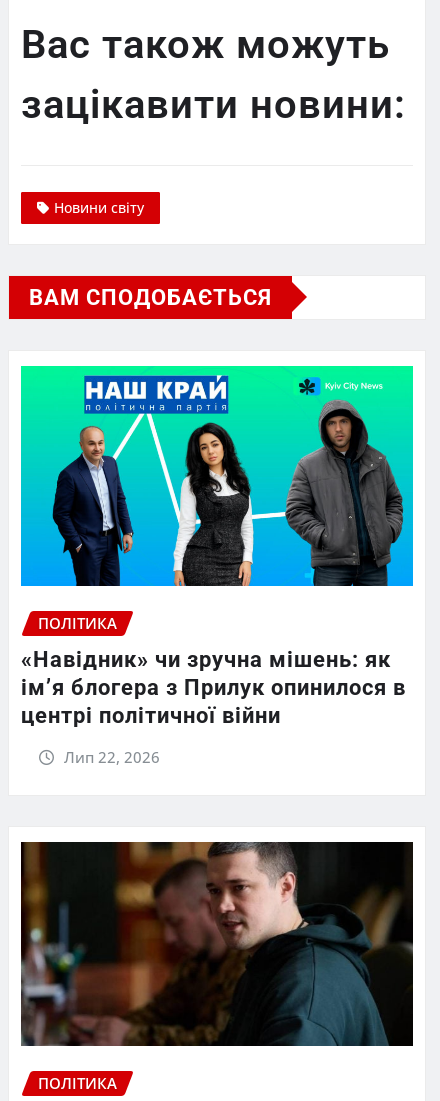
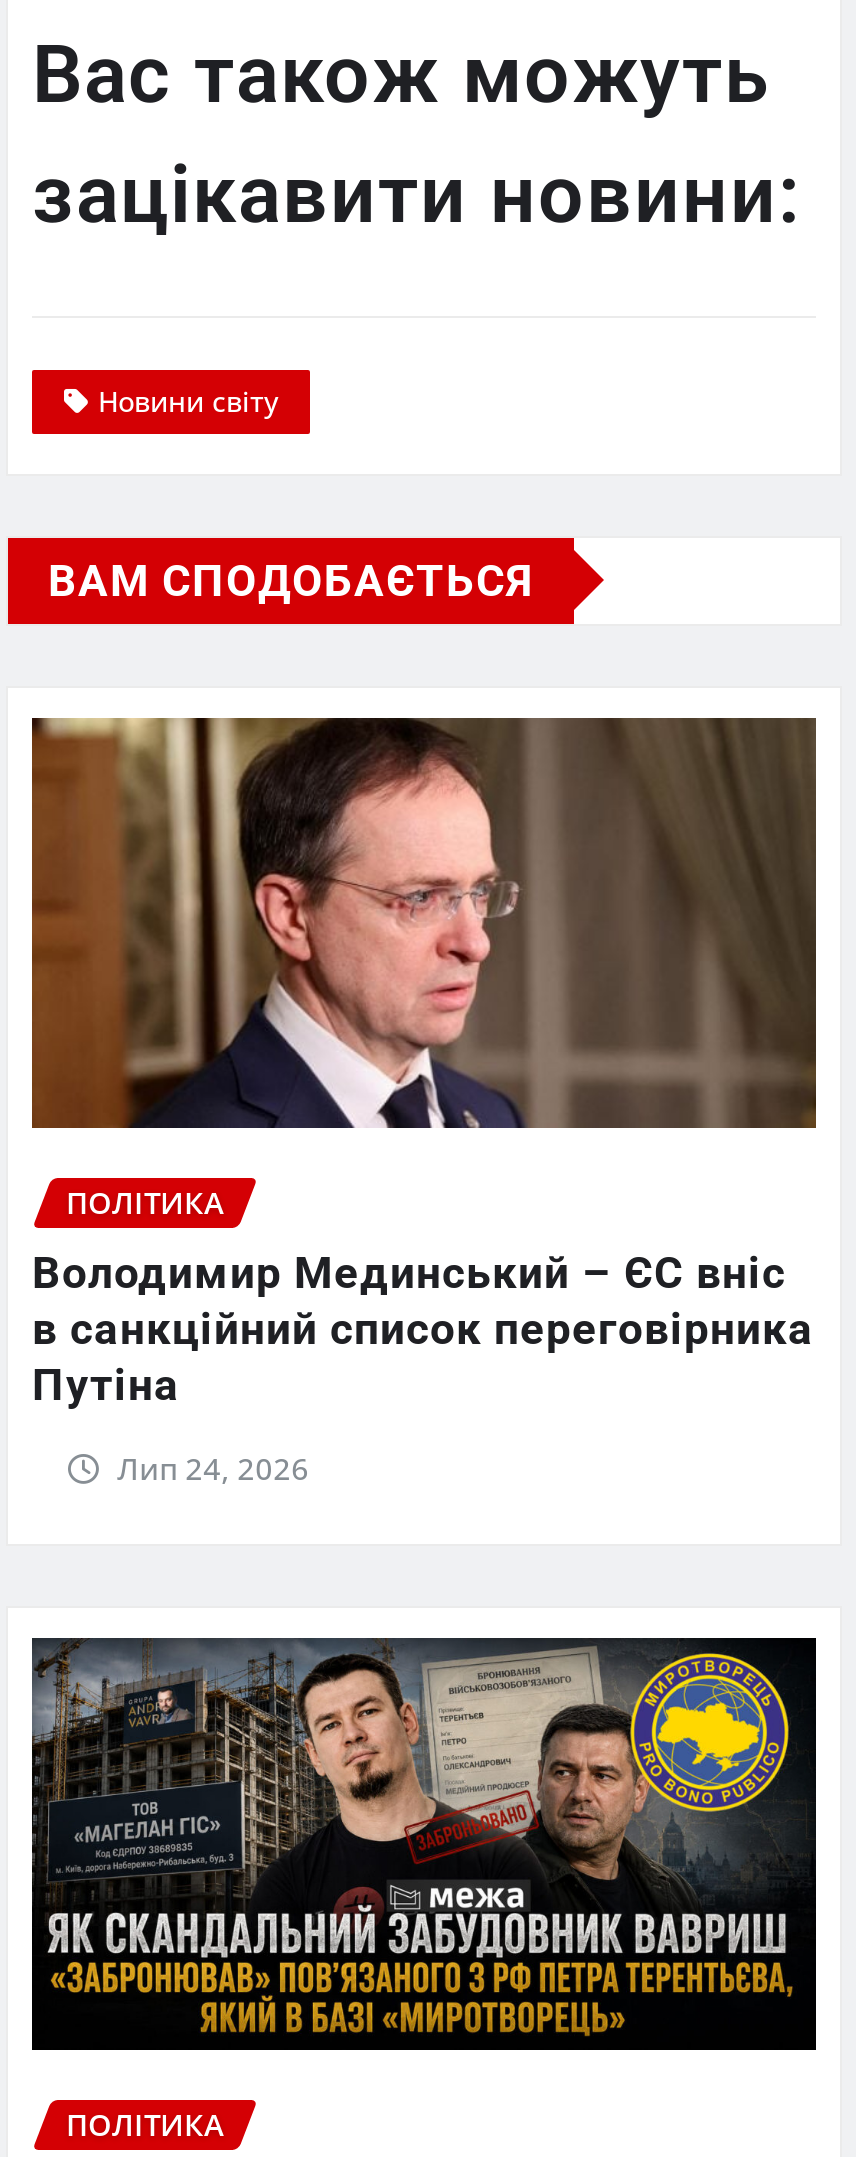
[20,365,414,587] [image] -> [30,716,818,1130] [image]
[21,647,406,728] «Навідник» чи зручна мішень: як | ім’я блогера з Прилук опинилося в | центрі політичної війни -> [32,1249,814,1411] Володимир Мединський – ЄС вніс | в санкційний список переговірника | Путіна
[64,747,160,767] Лип 22, 2026 -> [117,1449,309,1489] Лип 24, 2026
[20,841,413,1046] [image] -> [30,1636,814,2050] [image]

